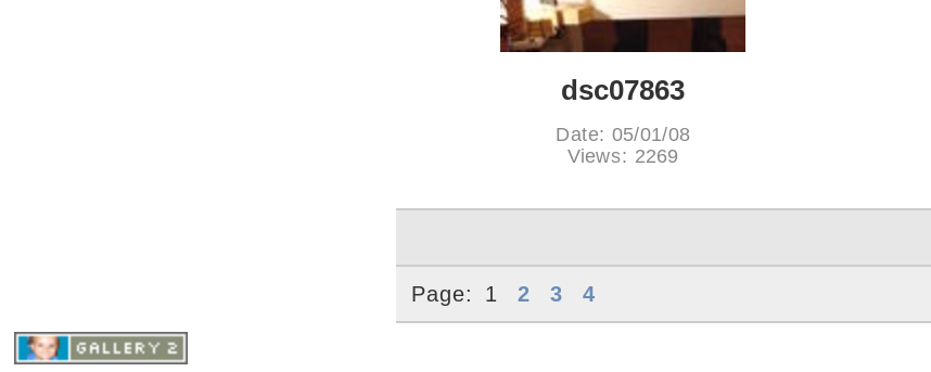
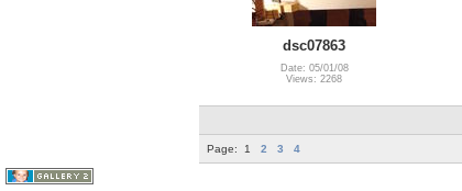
[567,145,678,166] Views: 2269 -> [286,73,342,84] Views: 2268

